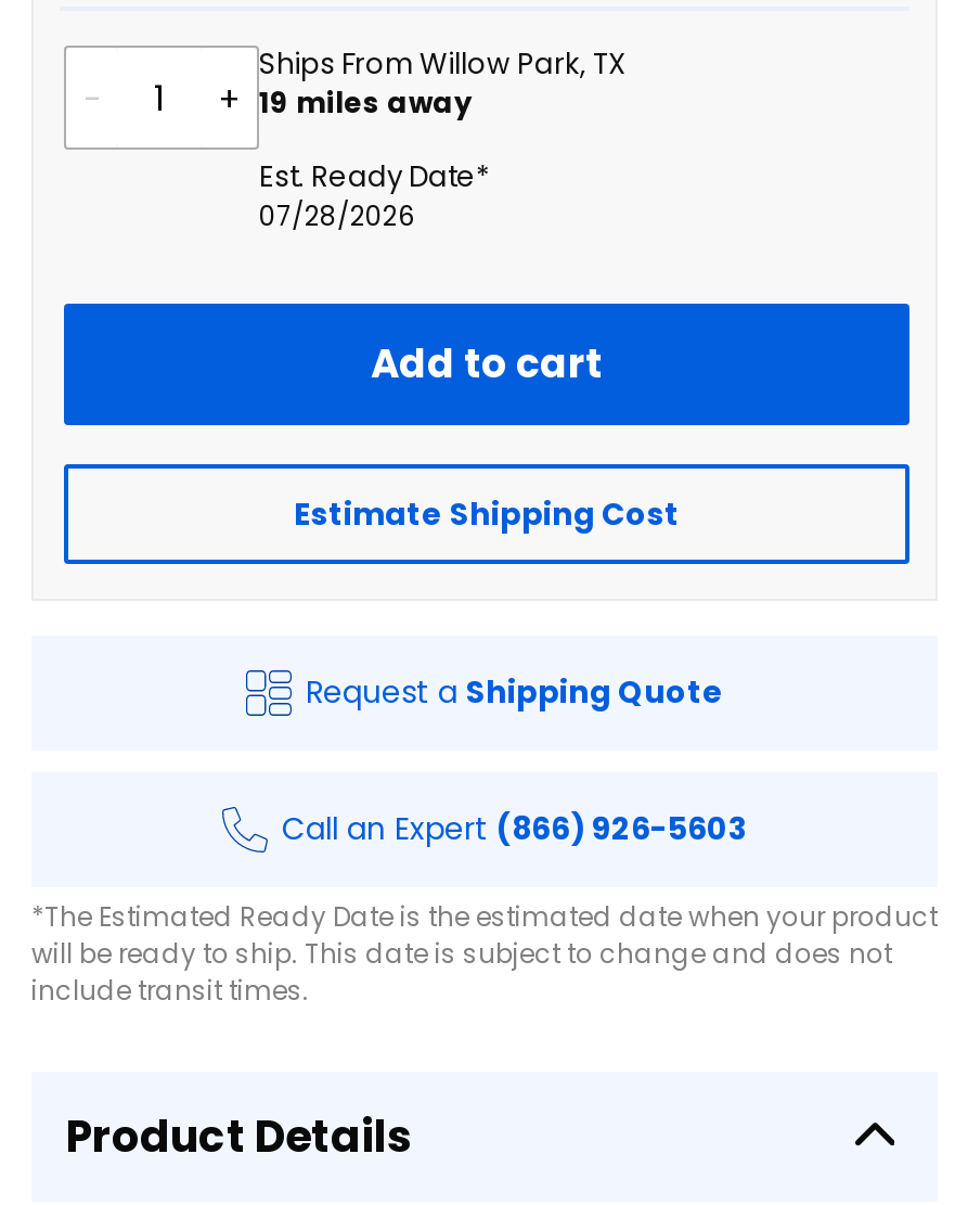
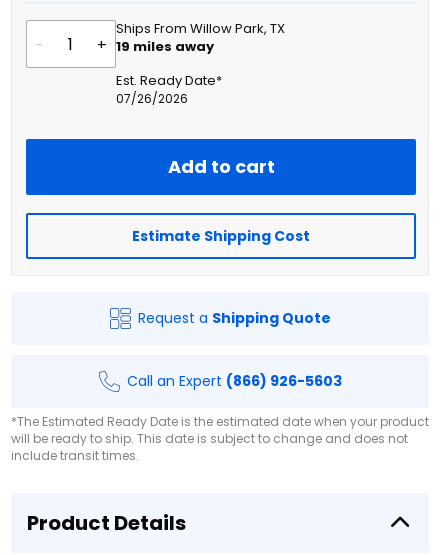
[259,197,415,234] 07/28/2026 -> [116,90,188,107] 07/26/2026

